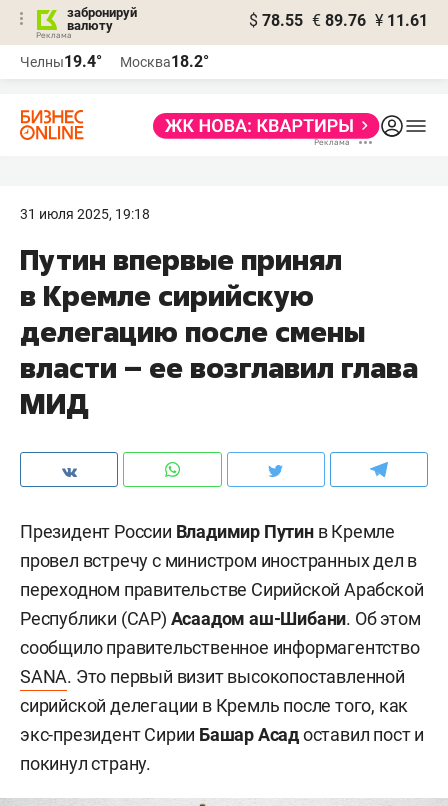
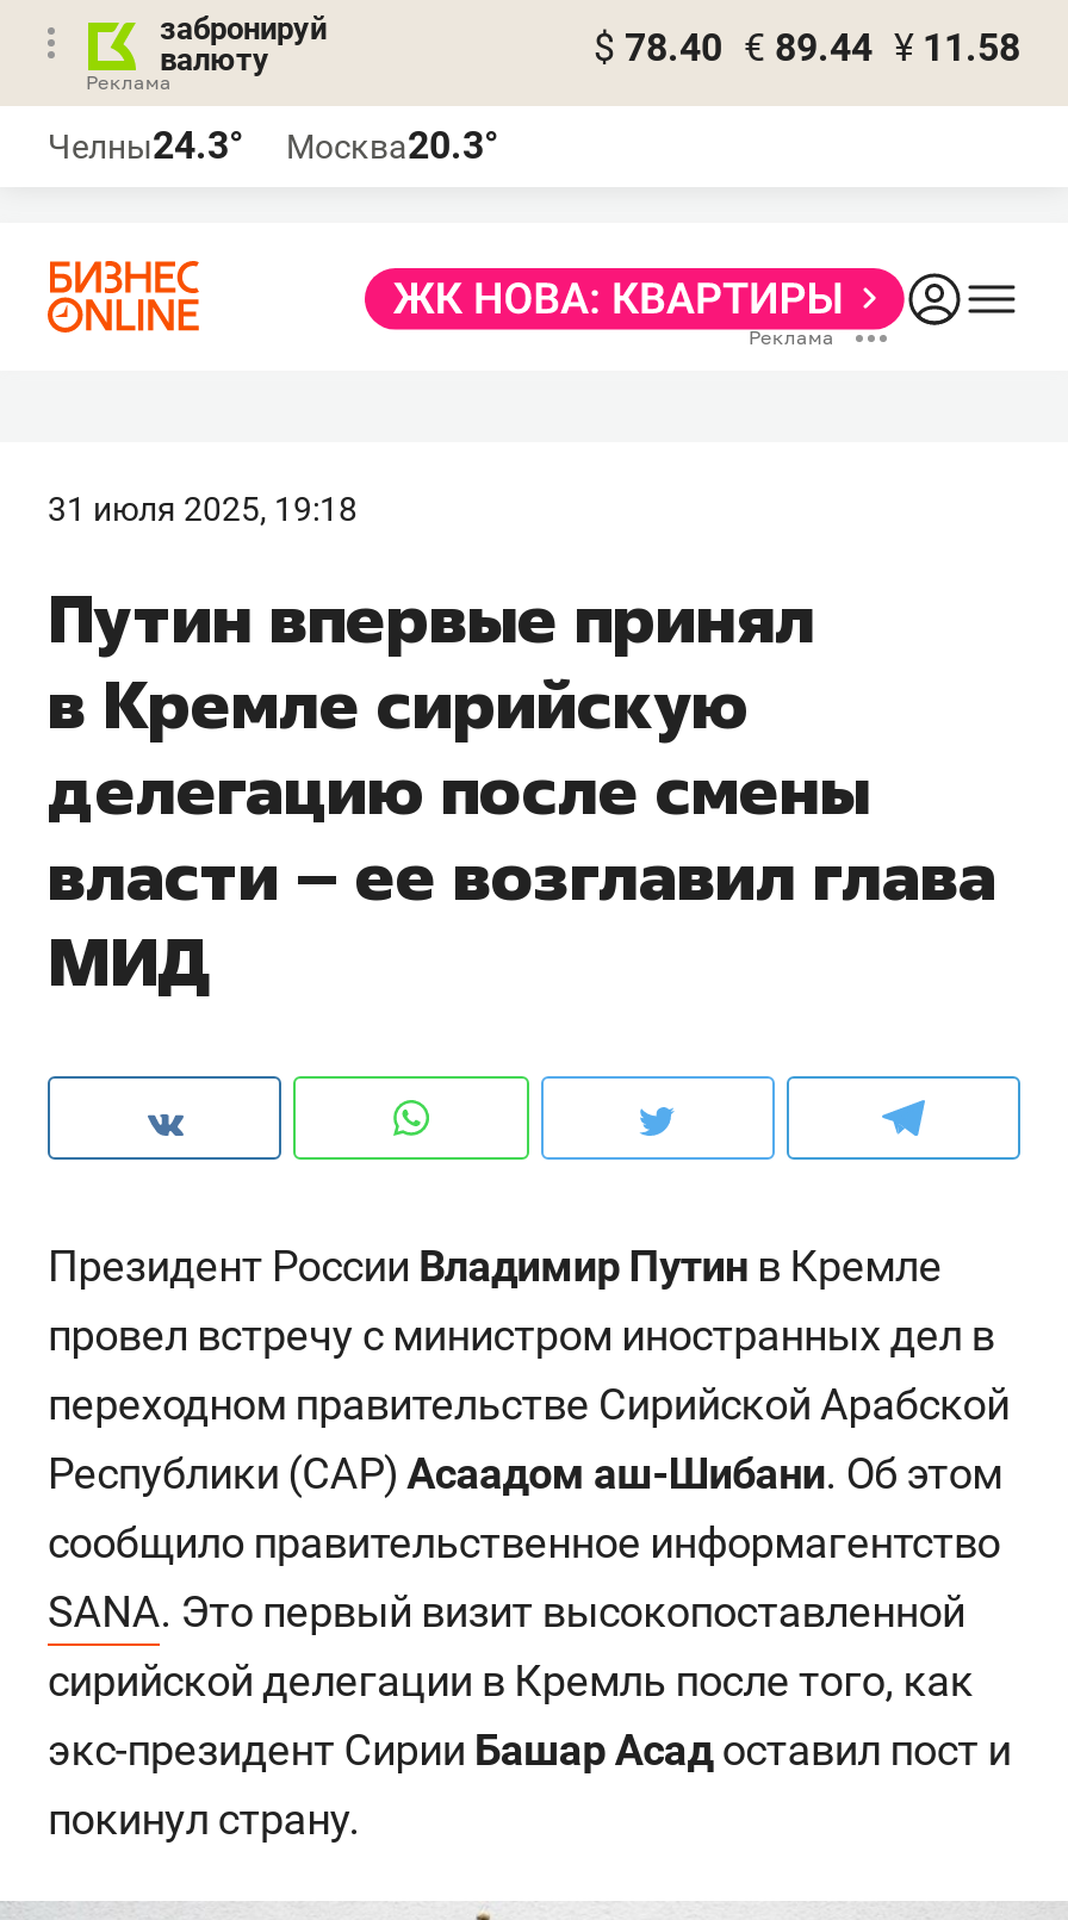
[249,11,428,30] $ 78.55 € 89.76 ¥ 11.61 -> [594,25,1020,70] $ 78.40 € 89.44 ¥ 11.58
[20,52,102,71] Челны19.4° -> [48,123,243,168] Челны24.3°
[120,52,209,71] Москва18.2° -> [286,123,498,168] Москва20.3°

